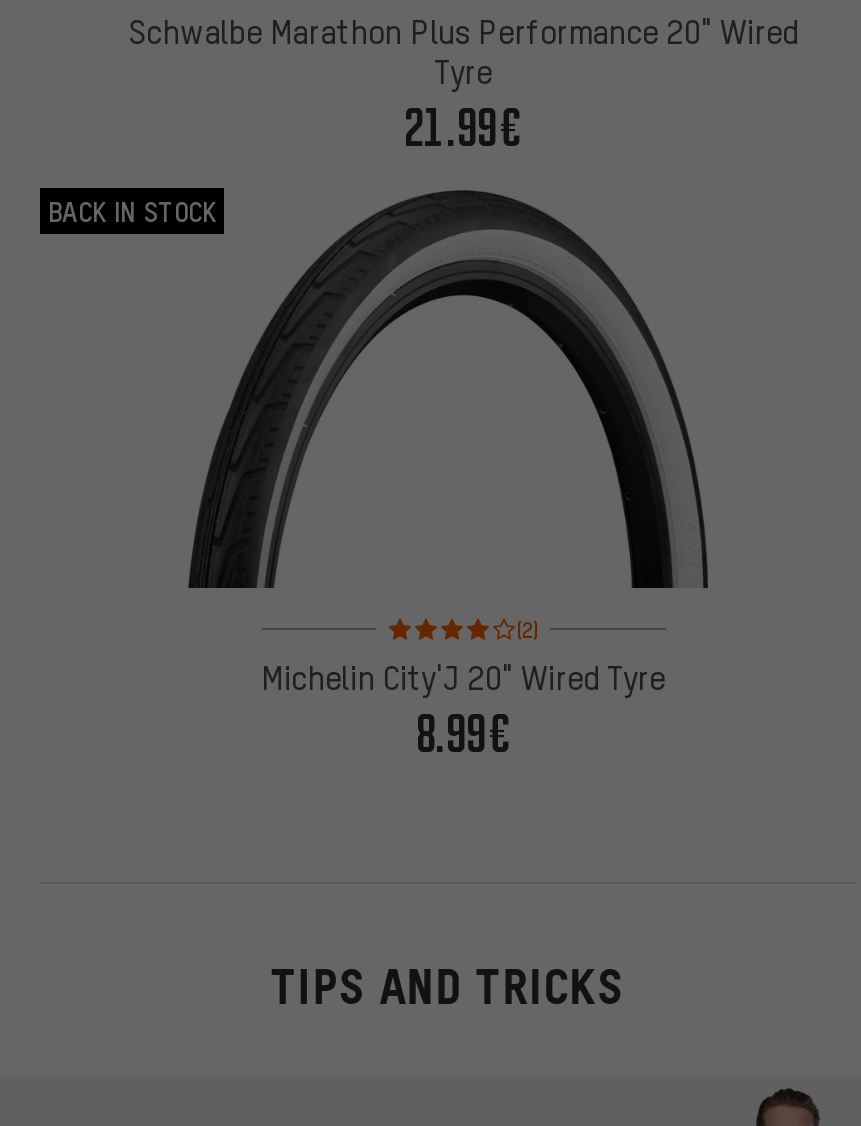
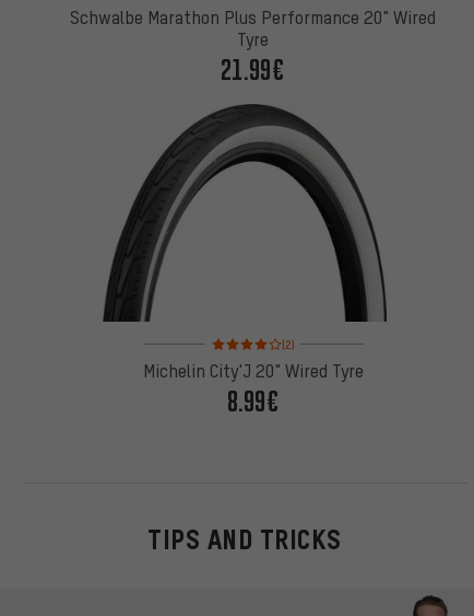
[48,192,216,228] BACK IN STOCK -> none

